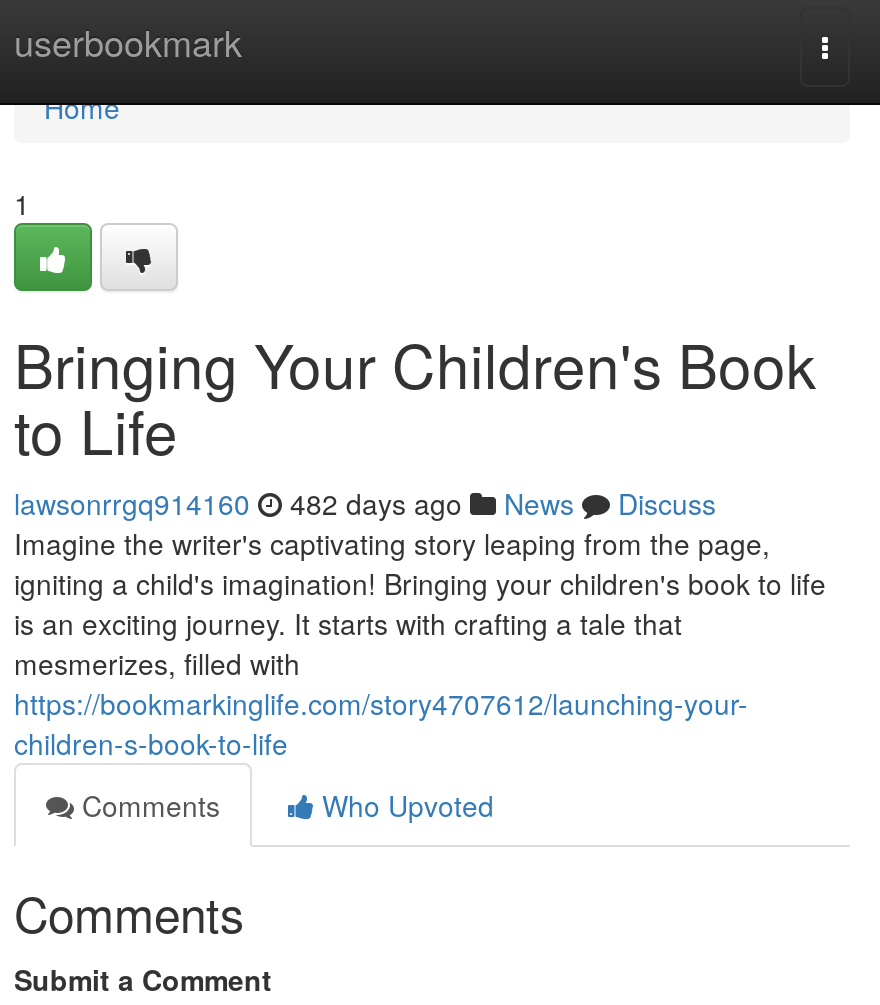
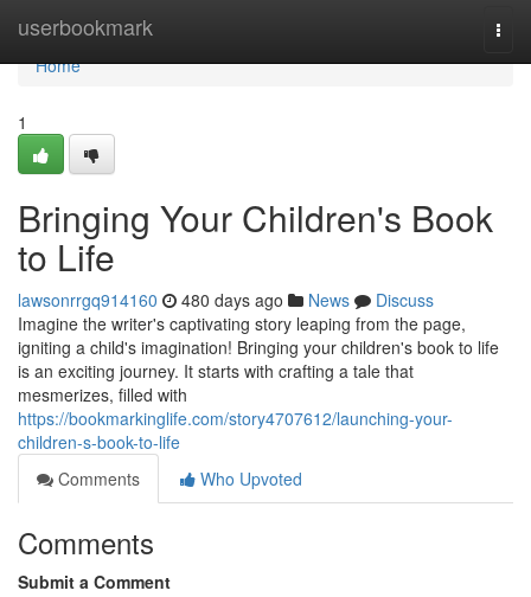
[14,483,716,523] lawsonrrgq914160 482 days ago News Discuss -> [18,288,434,312] lawsonrrgq914160 480 days ago News Discuss

